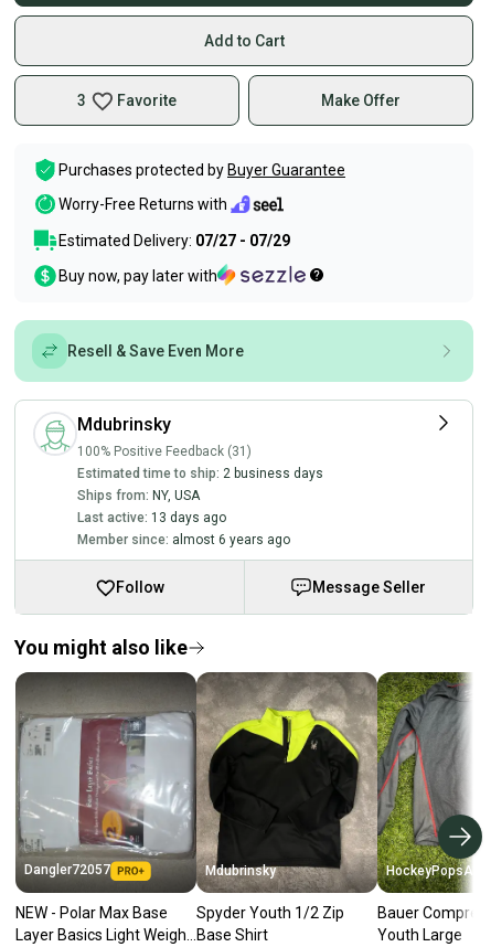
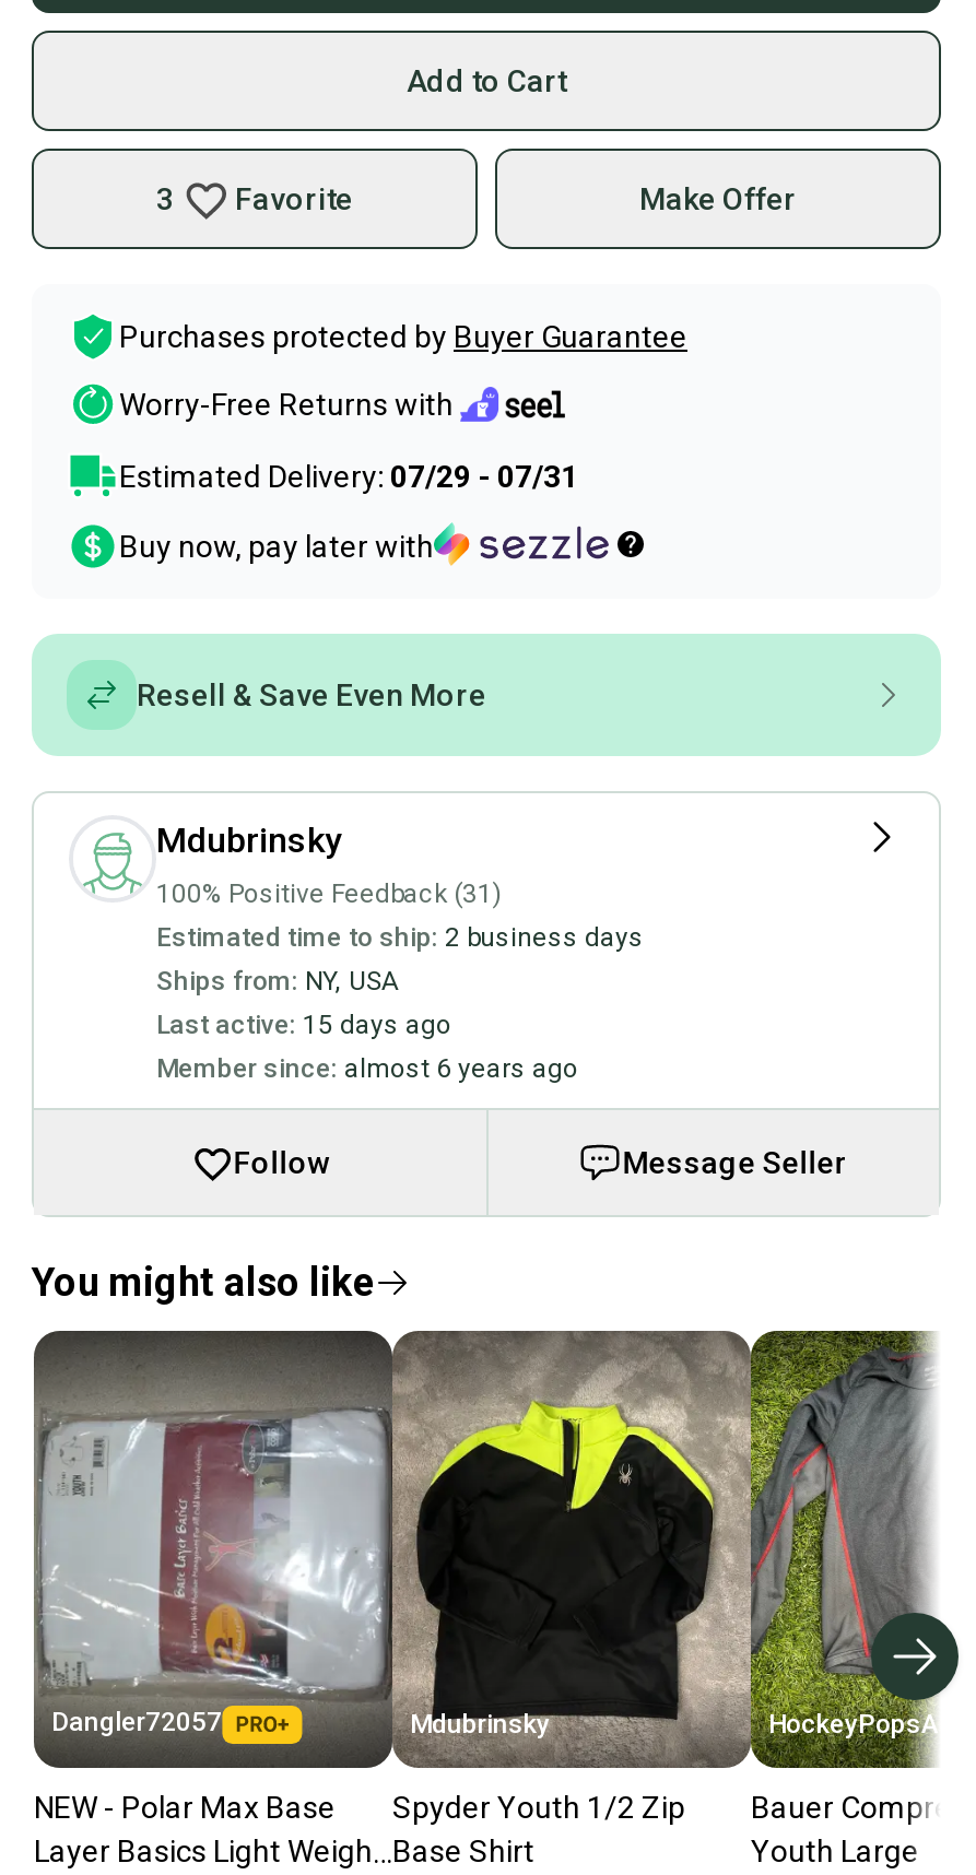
[58,232,290,249] Estimated Delivery: 07/27 - 07/29 -> [119,459,578,494] Estimated Delivery: 07/29 - 07/31
[77,510,226,525] Last active: 13 days ago -> [156,1010,451,1040] Last active: 15 days ago

